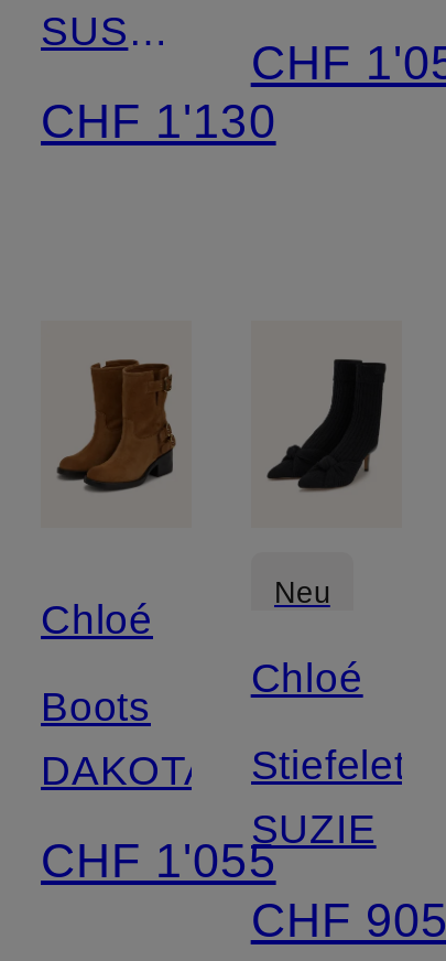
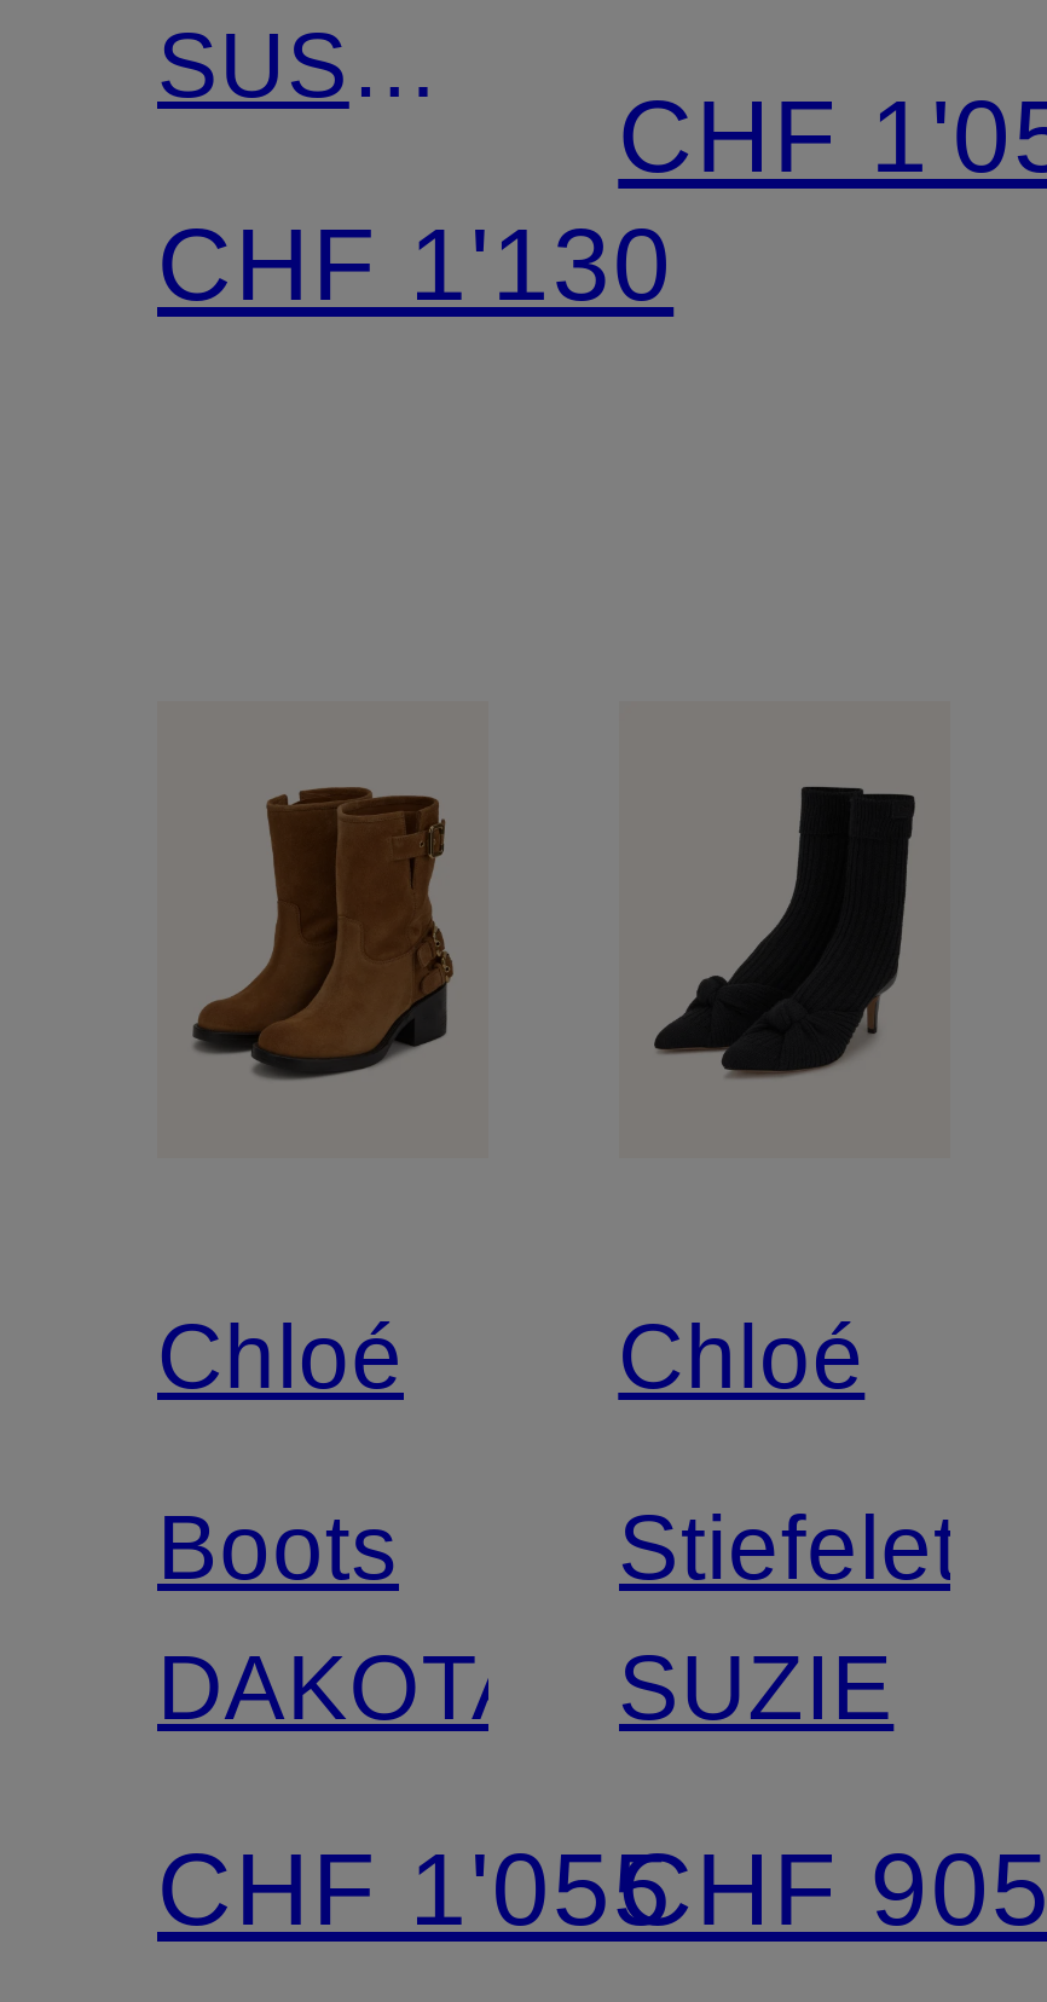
[274,576,330,609] Neu -> none

